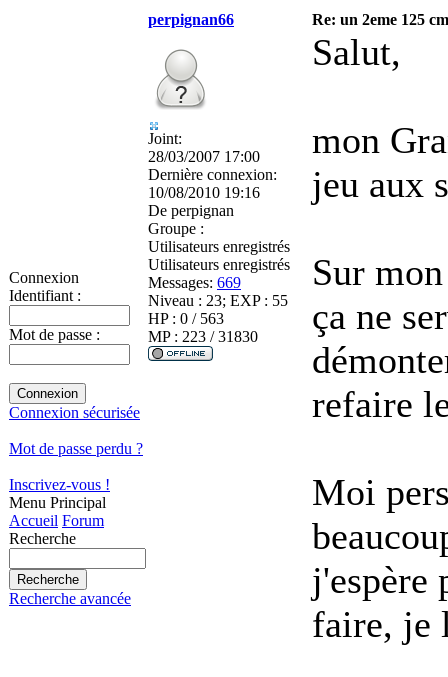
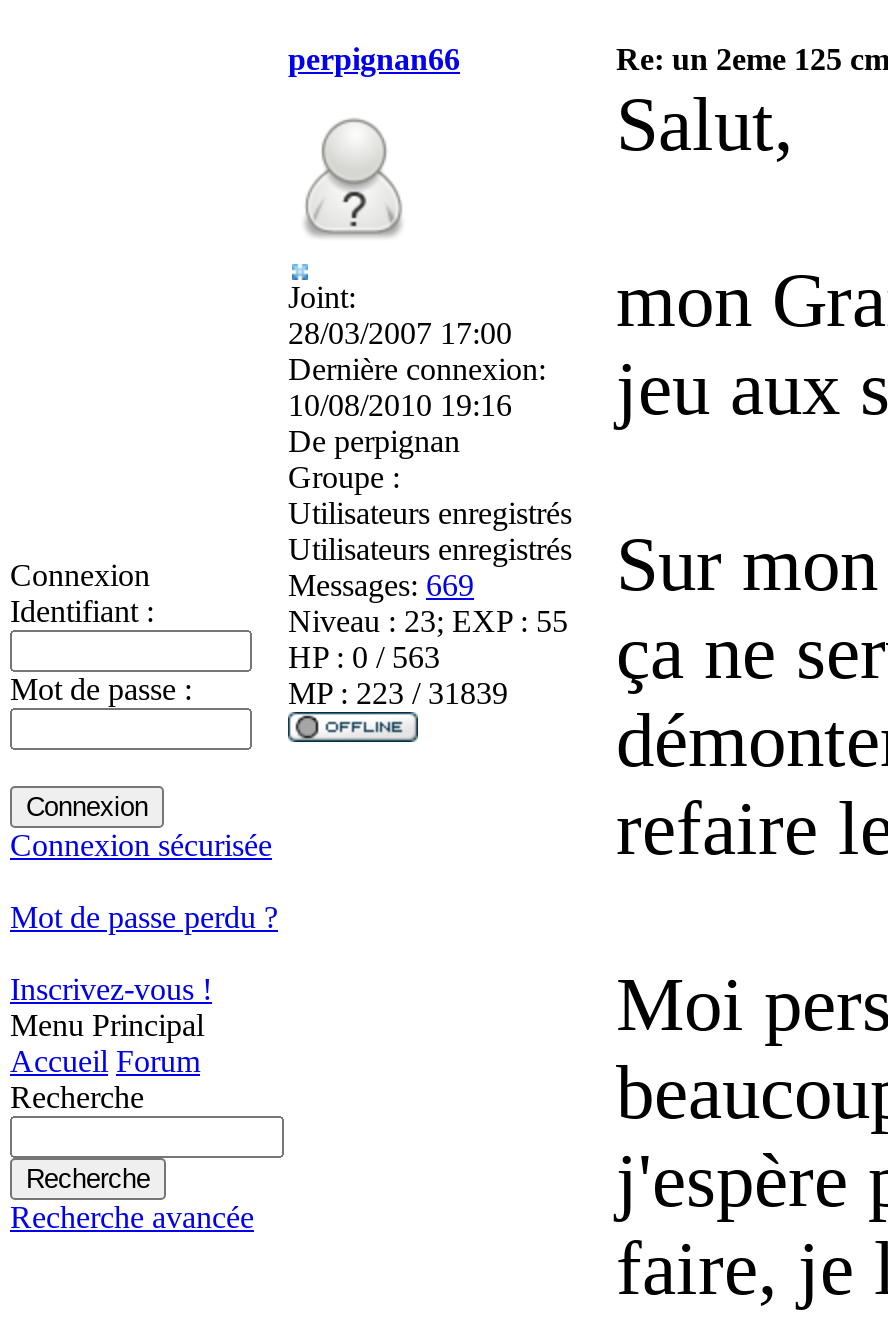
[148,328,258,345] MP : 223 / 31830 -> [288,676,508,710] MP : 223 / 31839

